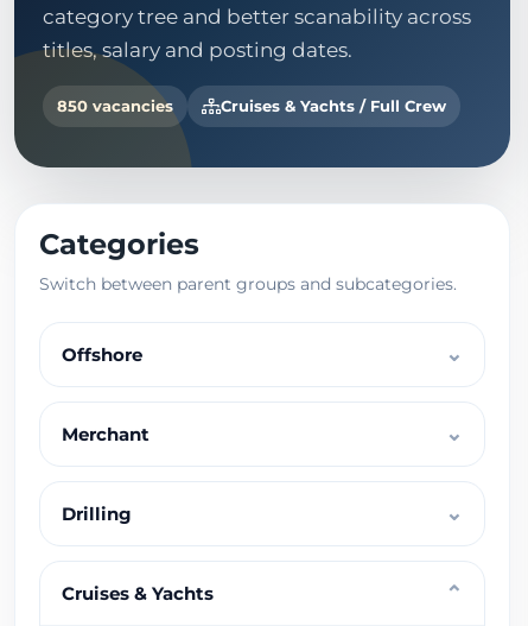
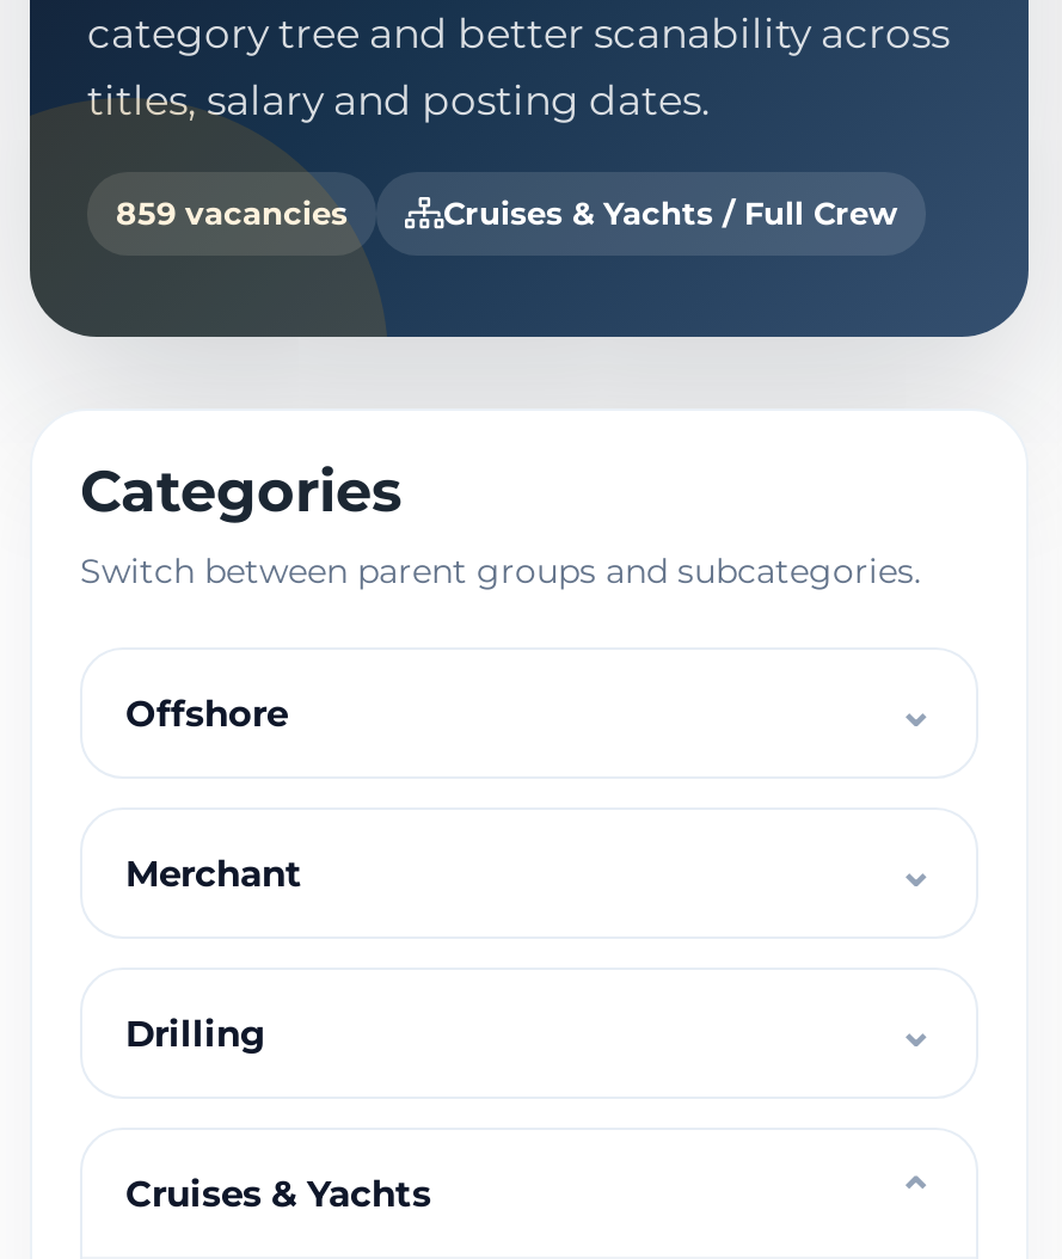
[57,96,173,115] 850 vacancies -> [116,193,348,231] 859 vacancies

